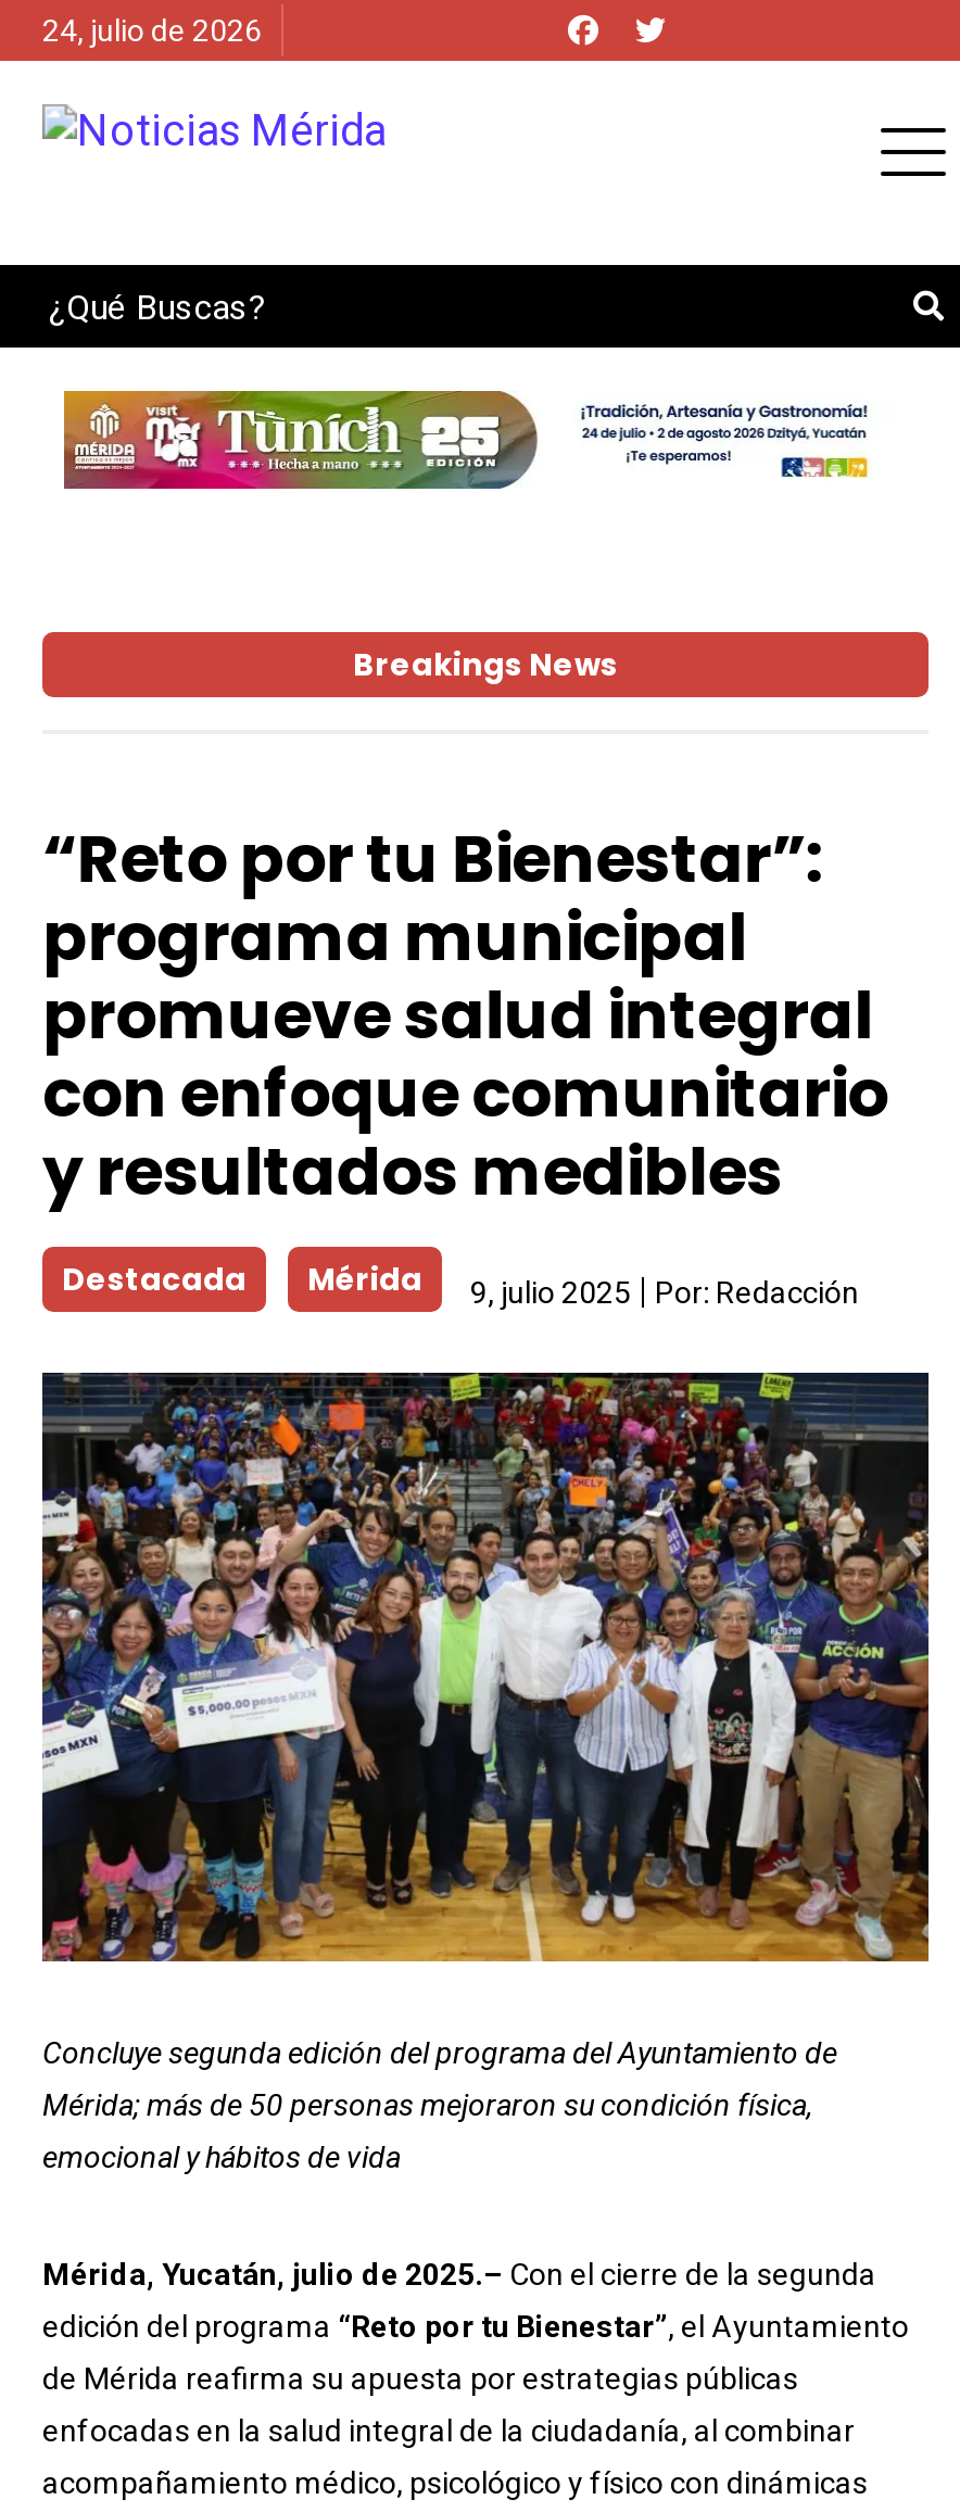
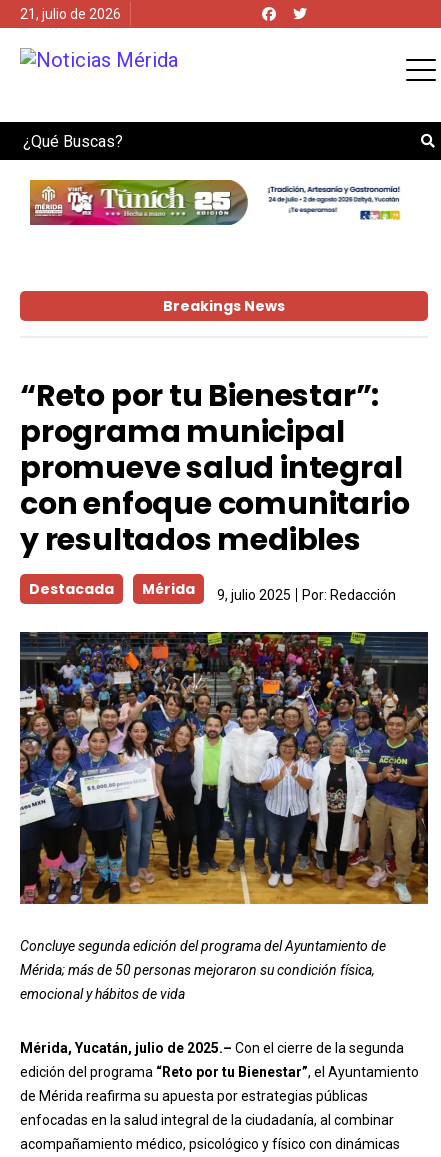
[42,13,262,48] 24, julio de 2026 -> [20,6,121,22] 21, julio de 2026

